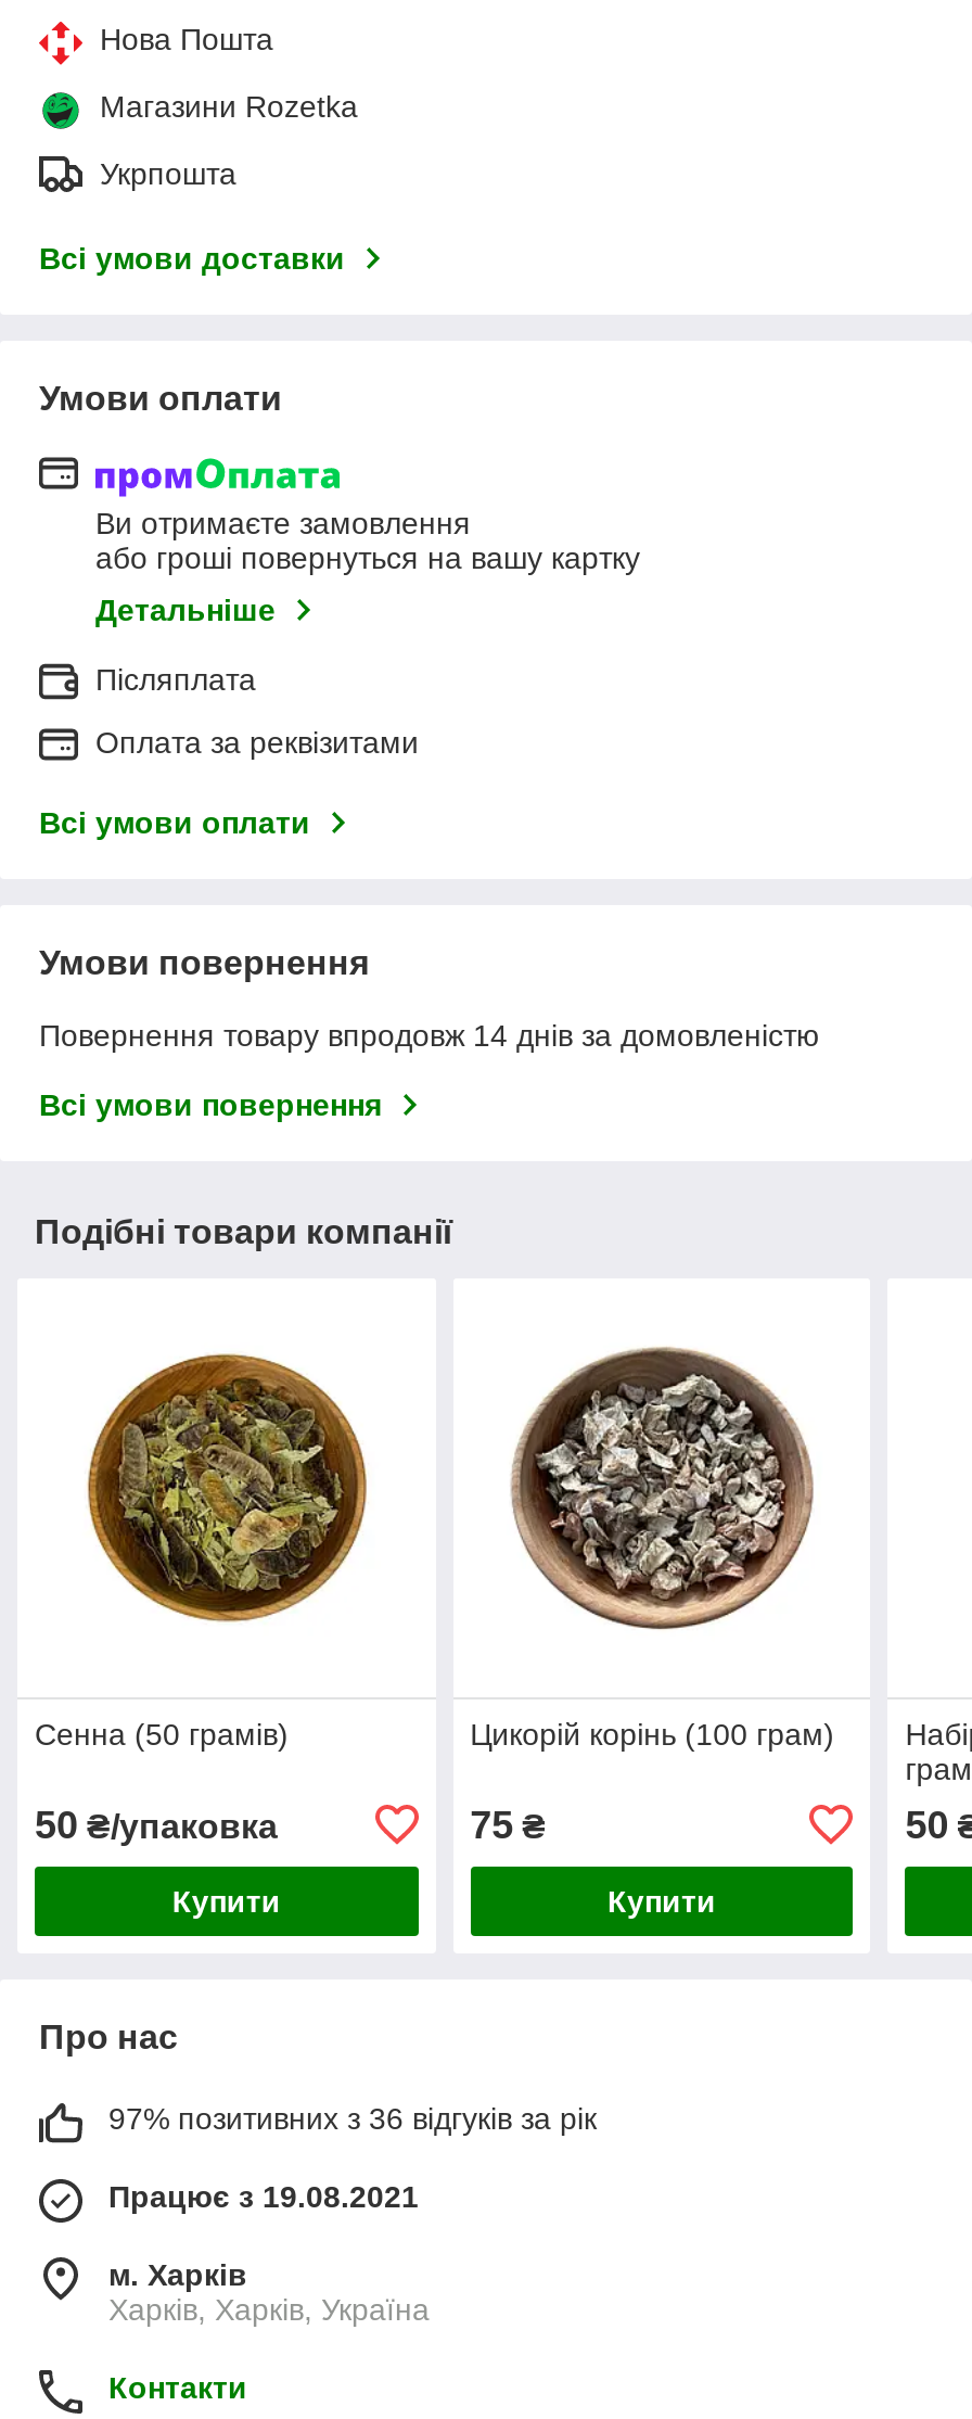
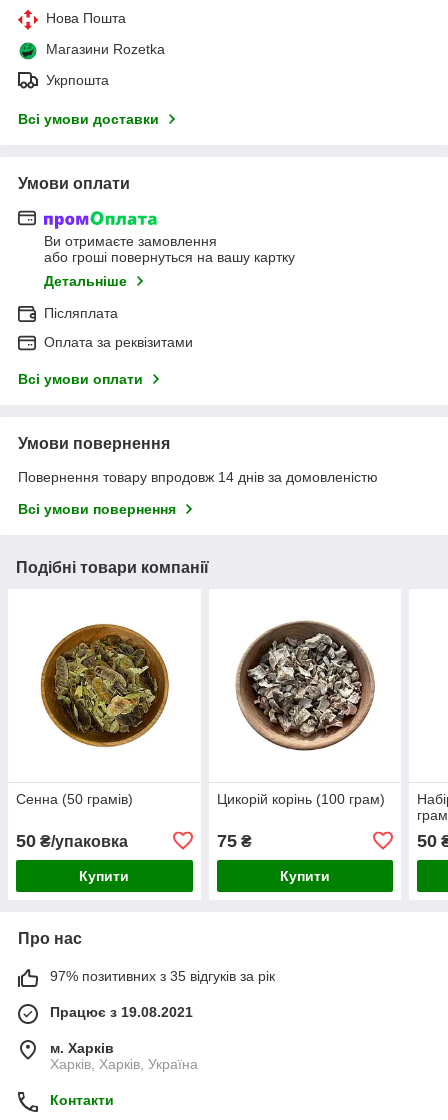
[108,2101,597,2135] 97% позитивних з 36 відгуків за рік -> [50,968,275,984] 97% позитивних з 35 відгуків за рік

